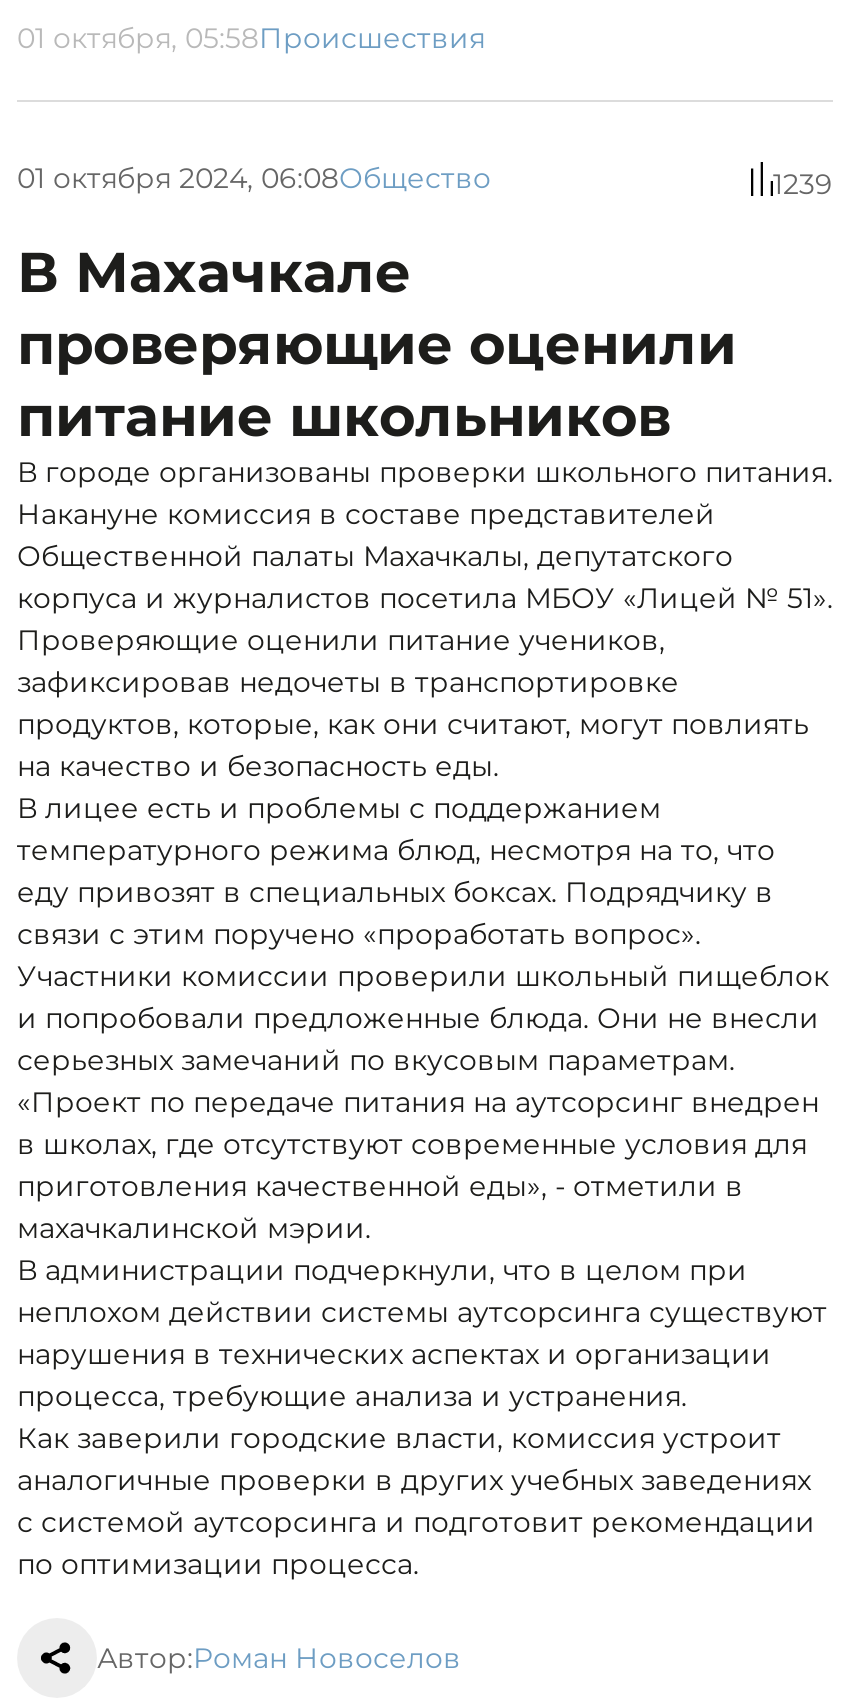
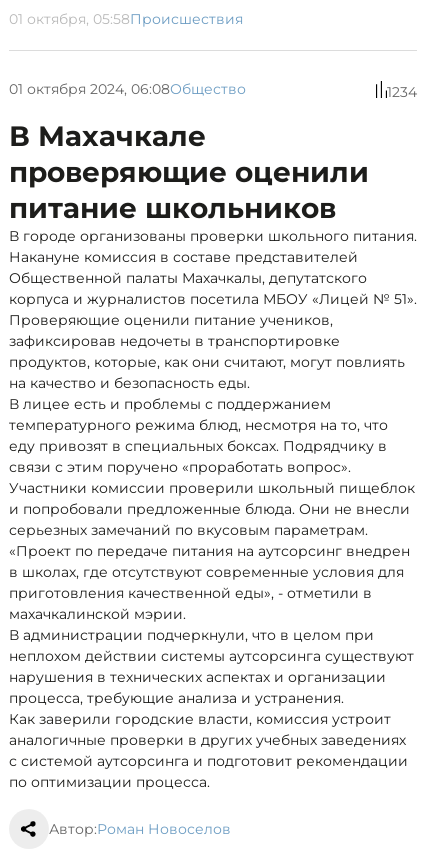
[773,165,833,201] 1239 -> [387,83,417,101] 1234

